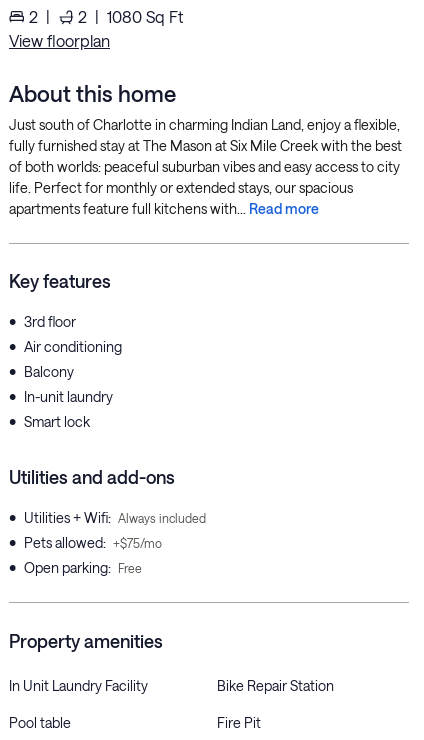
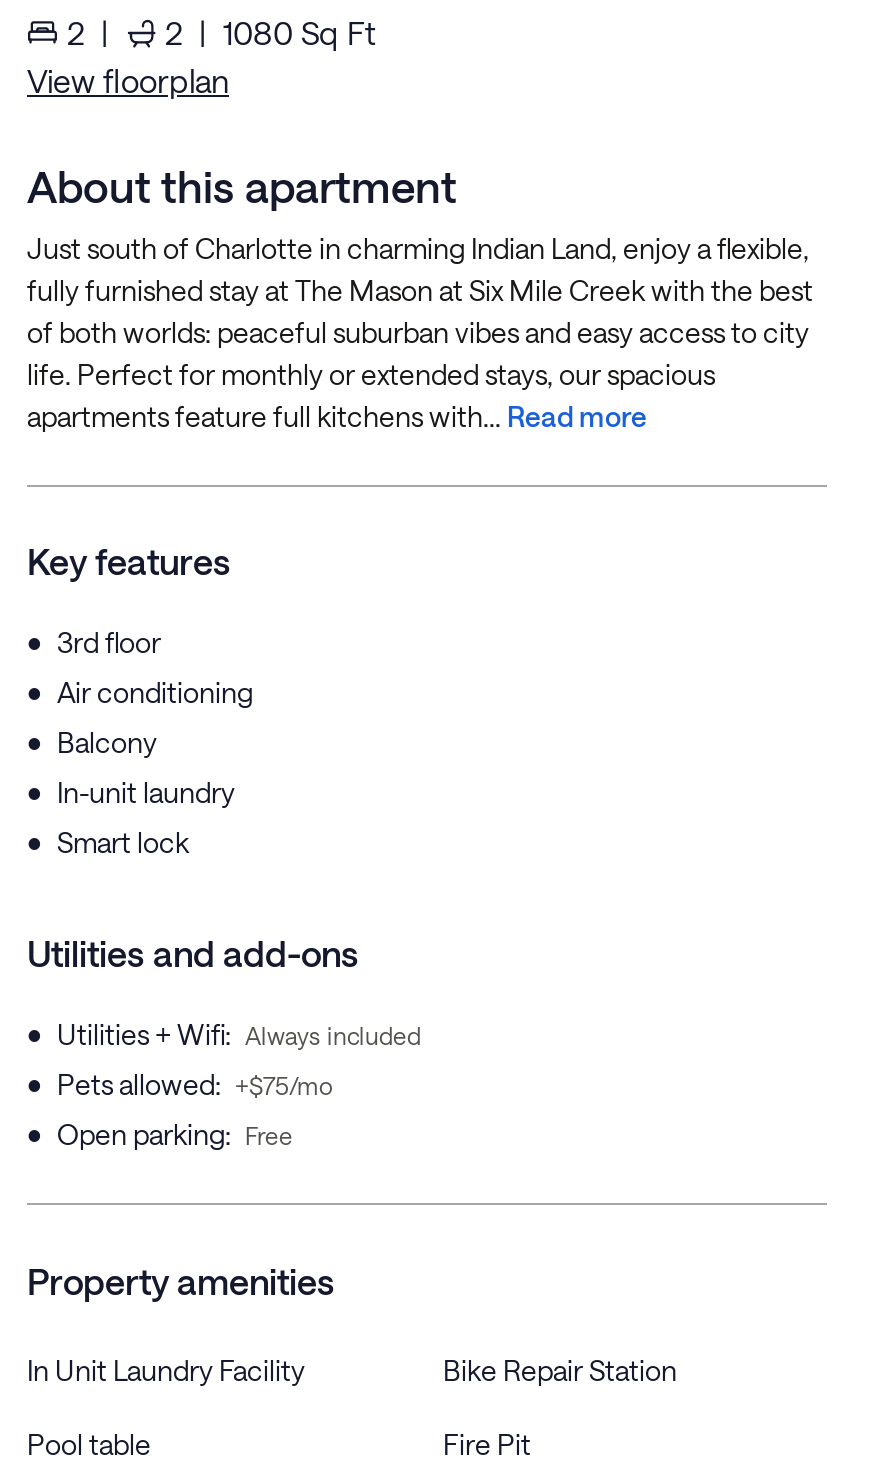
[9,80,176,106] About this home -> [27,159,457,211] About this apartment

